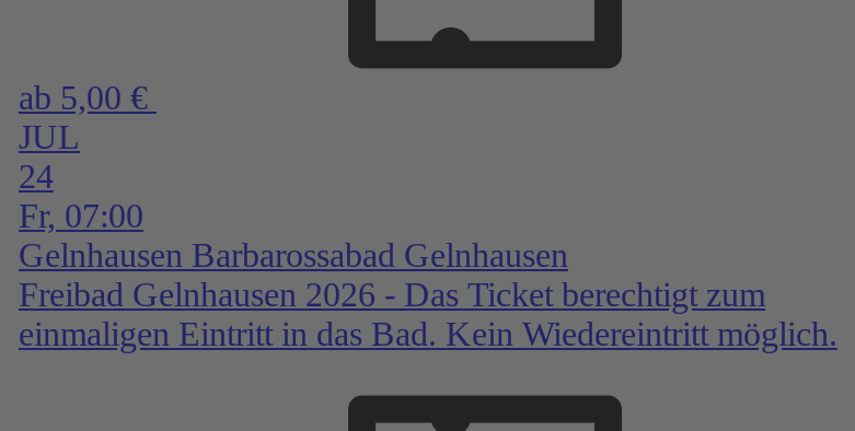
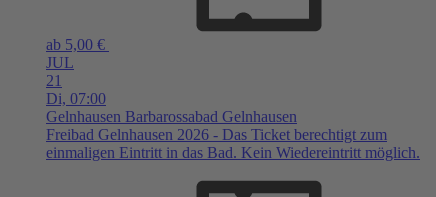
[19,157,143,234] 24 | Fr, 07:00 -> [46,72,106,107] 21 | Di, 07:00

